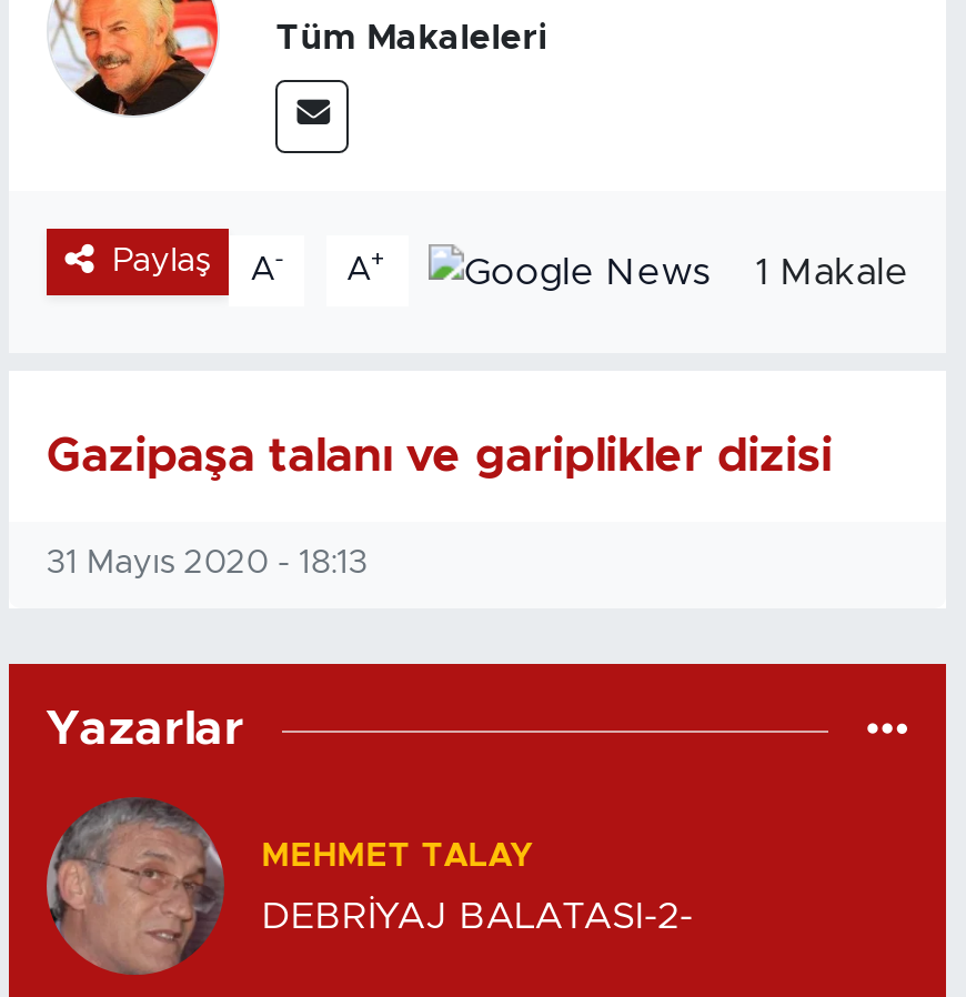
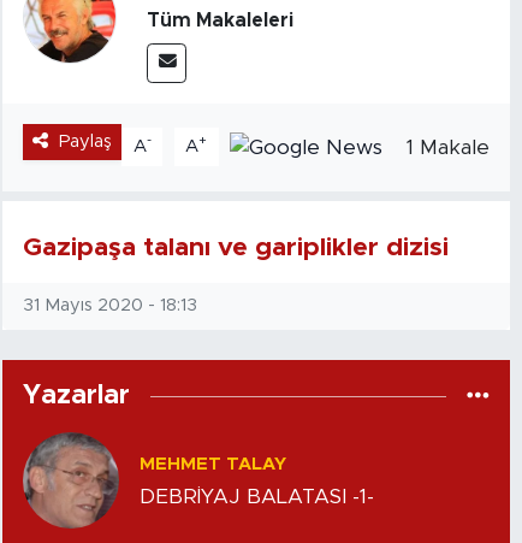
[262,896,692,934] DEBRİYAJ BALATASI-2- -> [139,486,374,506] DEBRİYAJ BALATASI -1-

